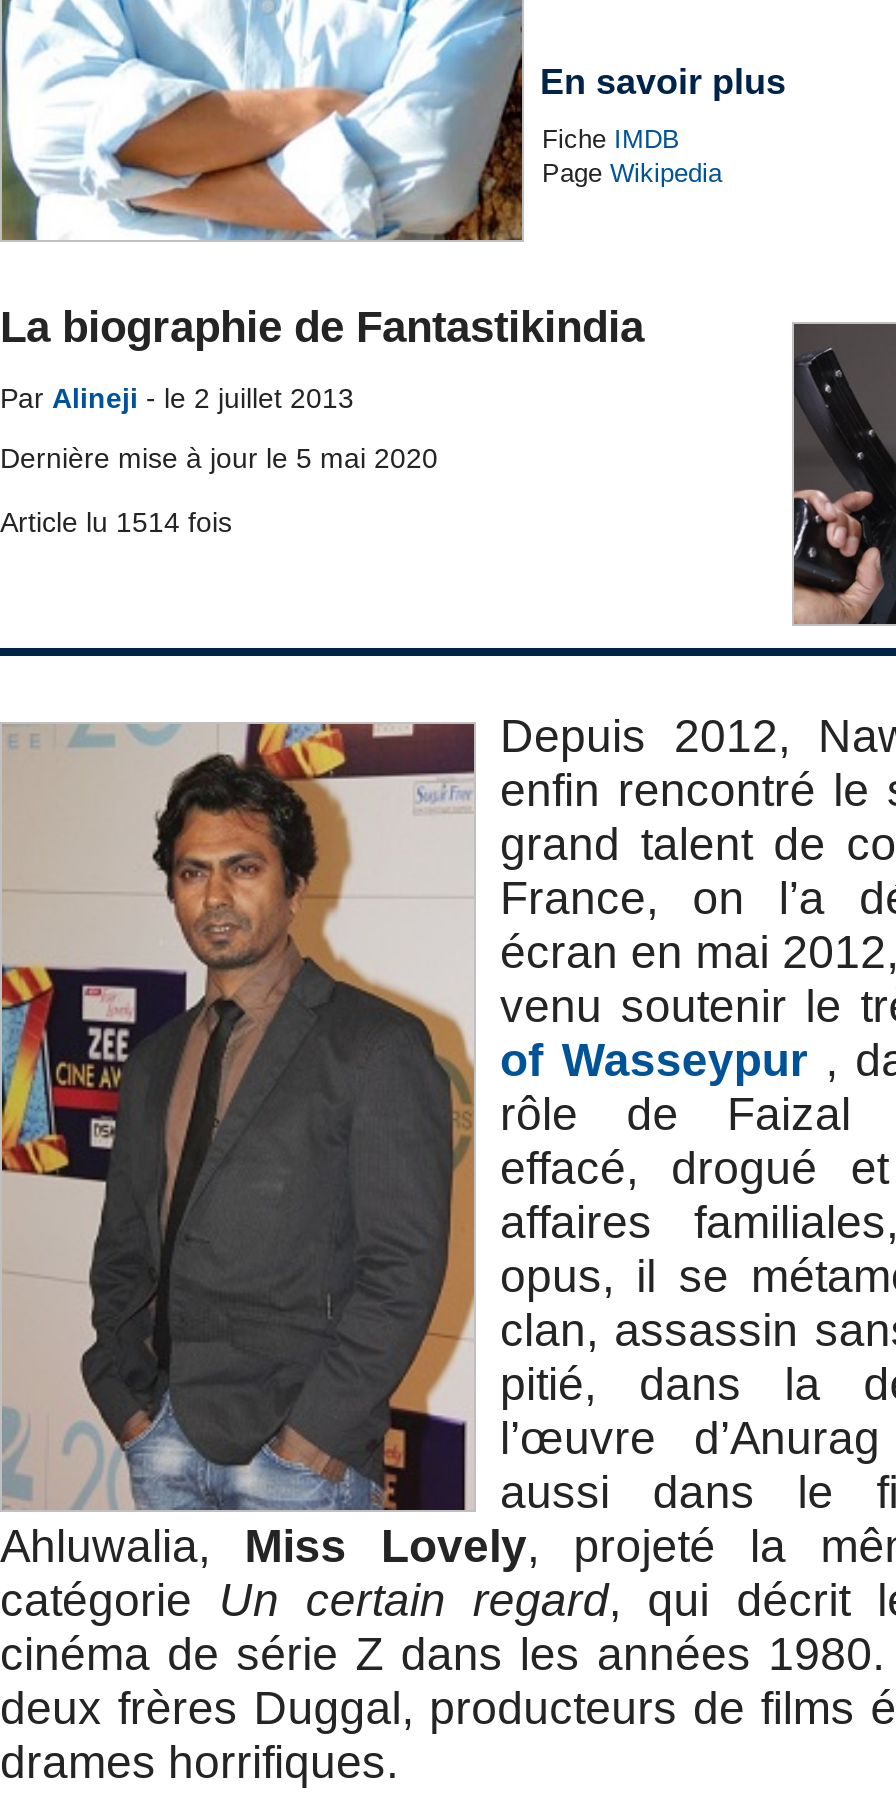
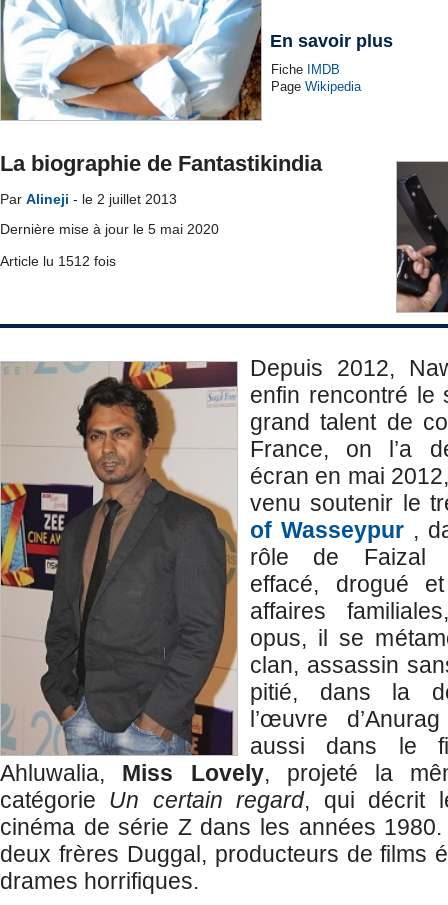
[0,506,232,538] Article lu 1514 fois -> [0,253,116,269] Article lu 1512 fois

